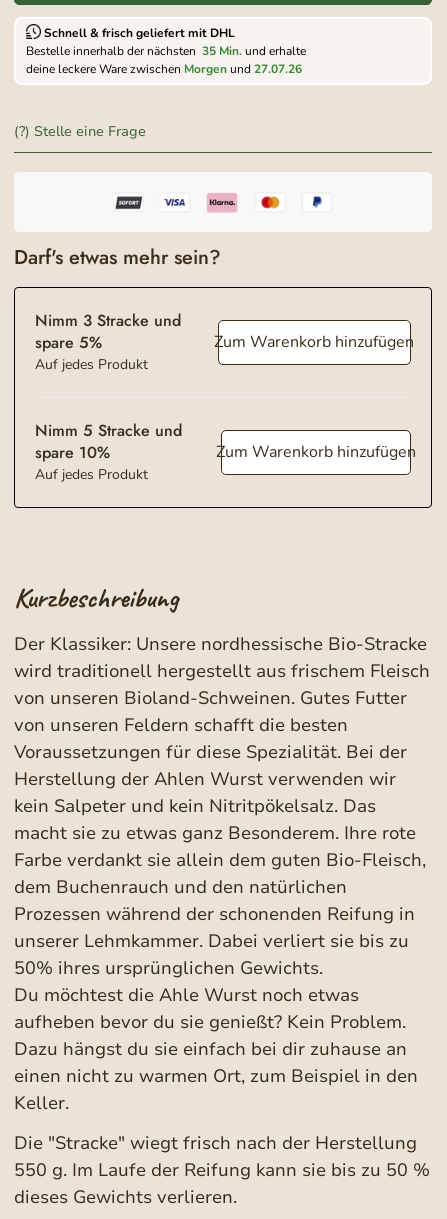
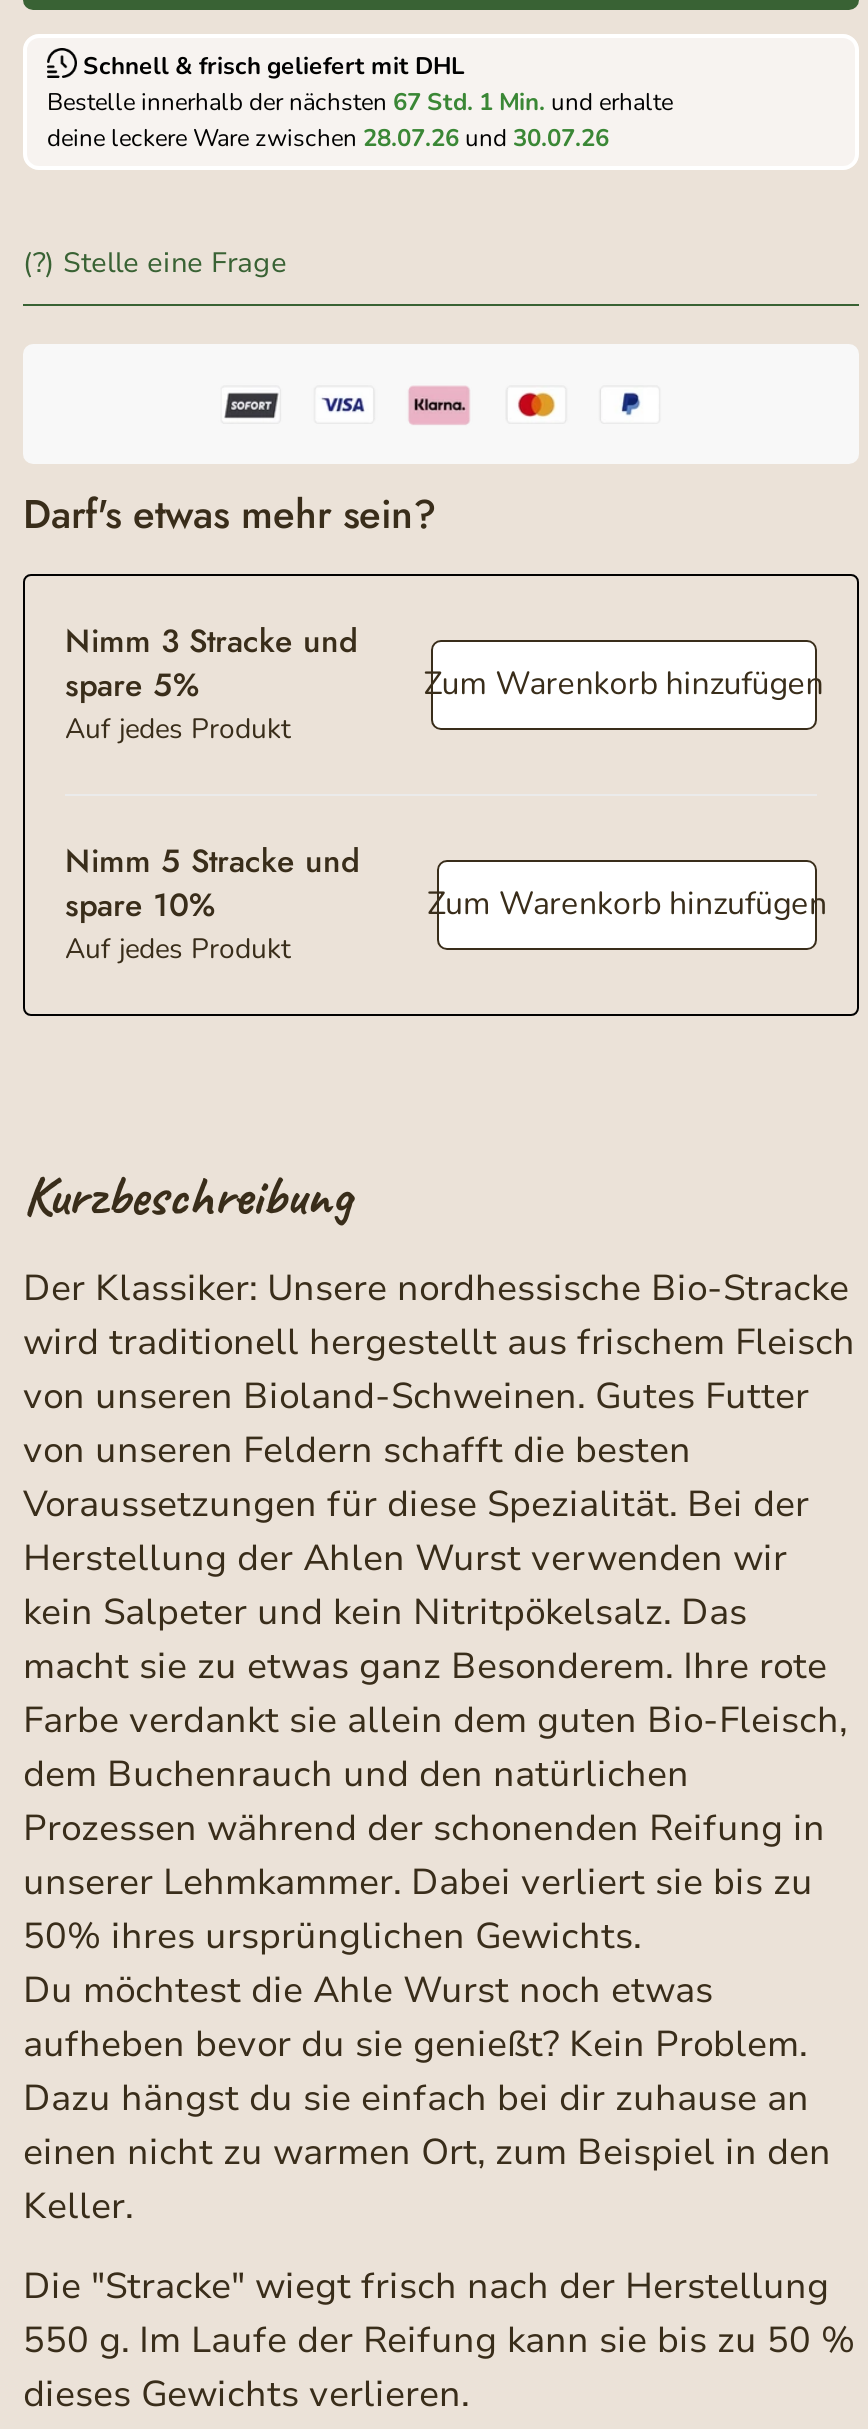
[26,43,306,77] Bestelle innerhalb der nächsten 35 Min. und erhalte | deine leckere Ware zwischen Morgen und 27.07.26 -> [47,86,673,154] Bestelle innerhalb der nächsten 67 Std. 1 Min. und erhalte | deine leckere Ware zwischen 28.07.26 und 30.07.26

